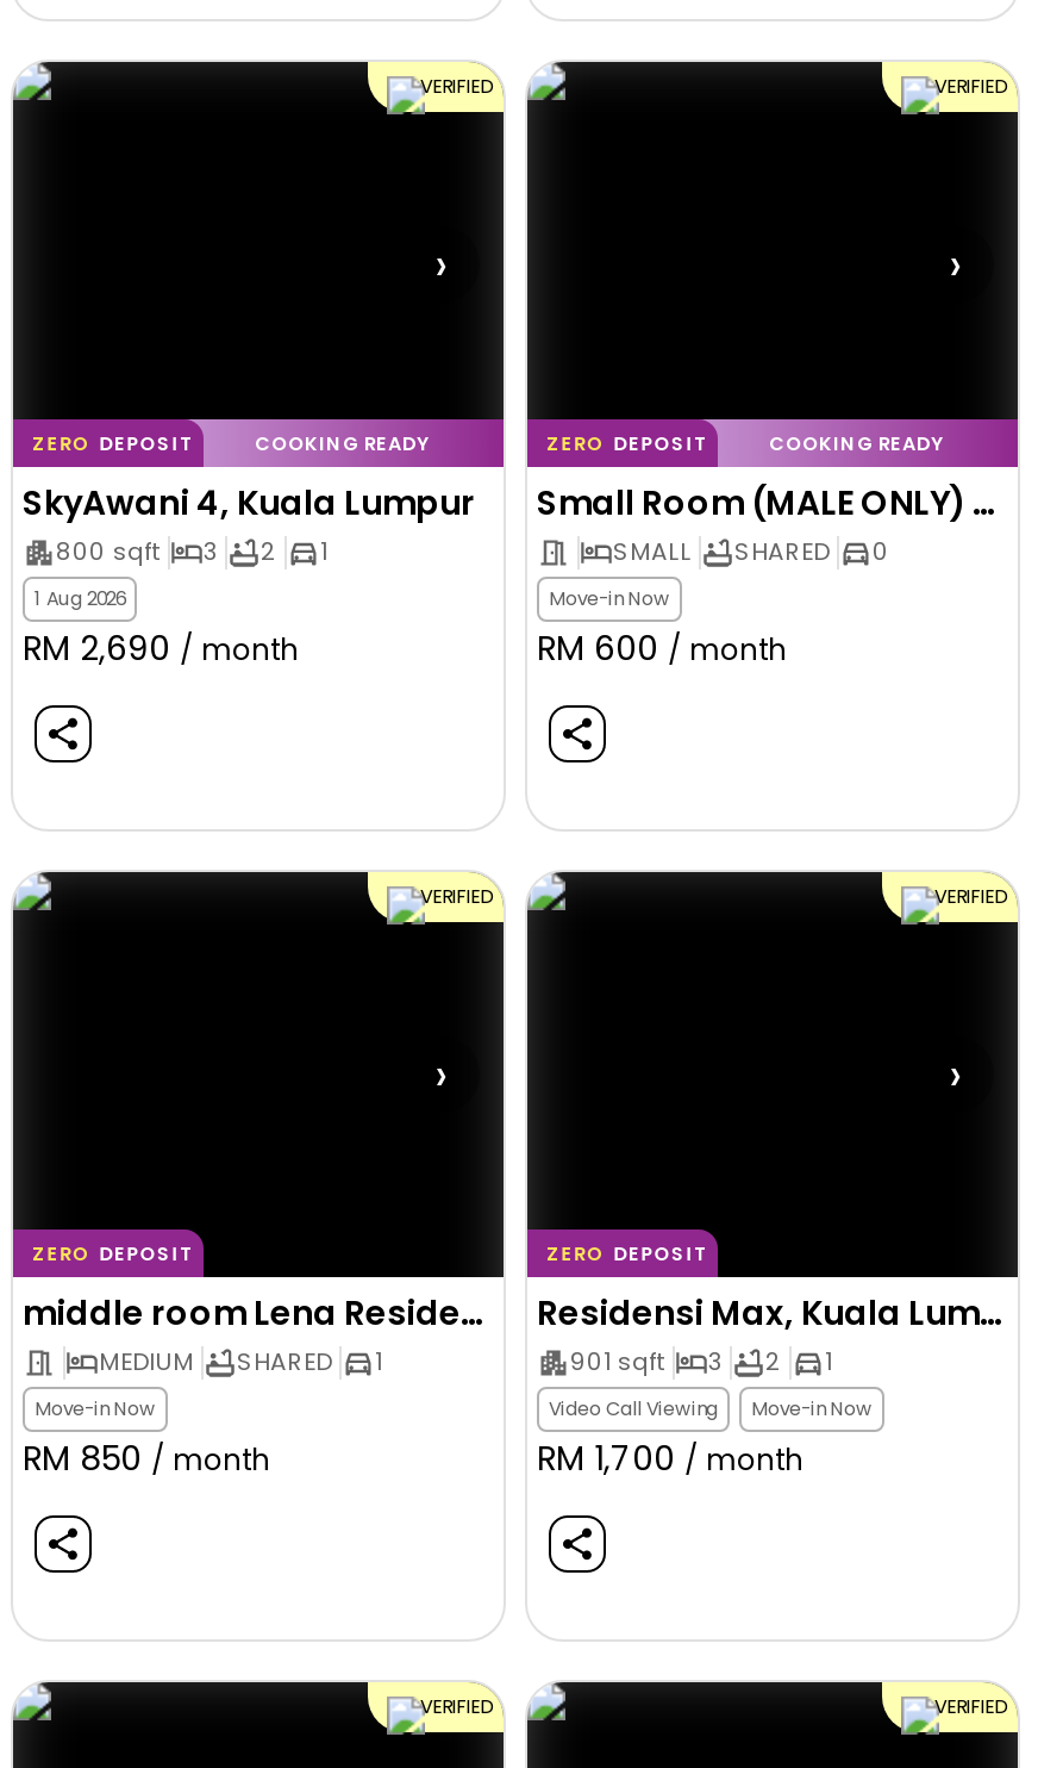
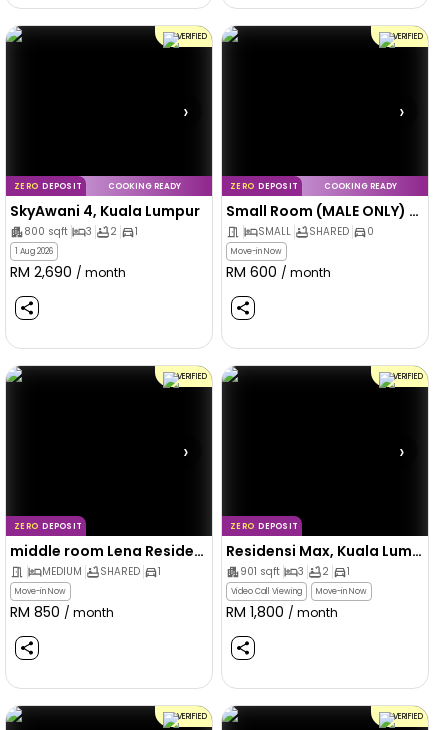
[537,1434,803,1482] RM 1,700 / month -> [226,602,338,622] RM 1,800 / month

